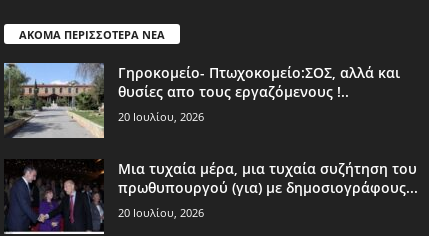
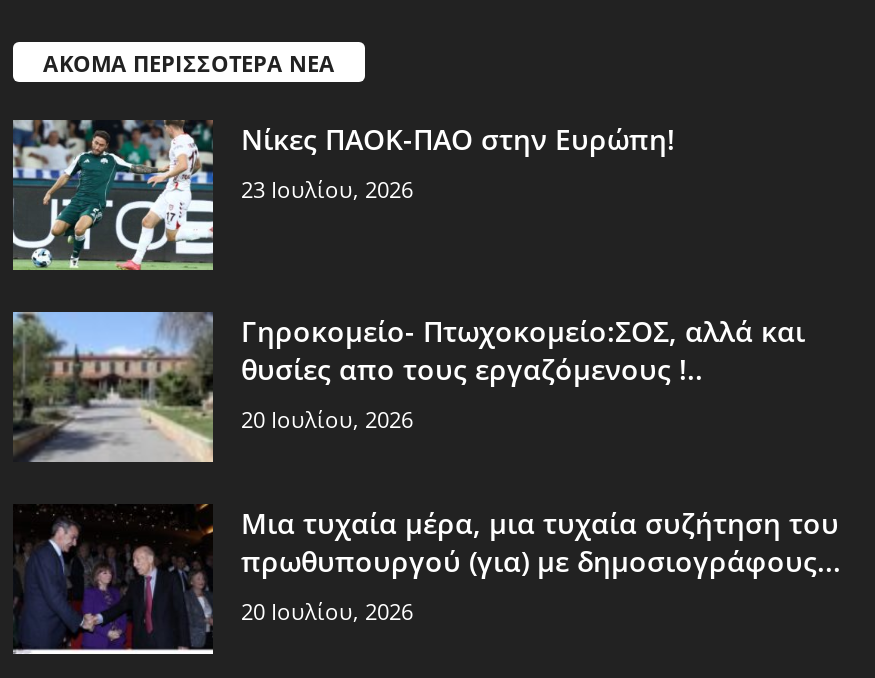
none -> [11,120,675,272] [image] | Νίκες ΠΑΟΚ-ΠΑΟ στην Ευρώπη! | 23 Ιουλίου, 2026

